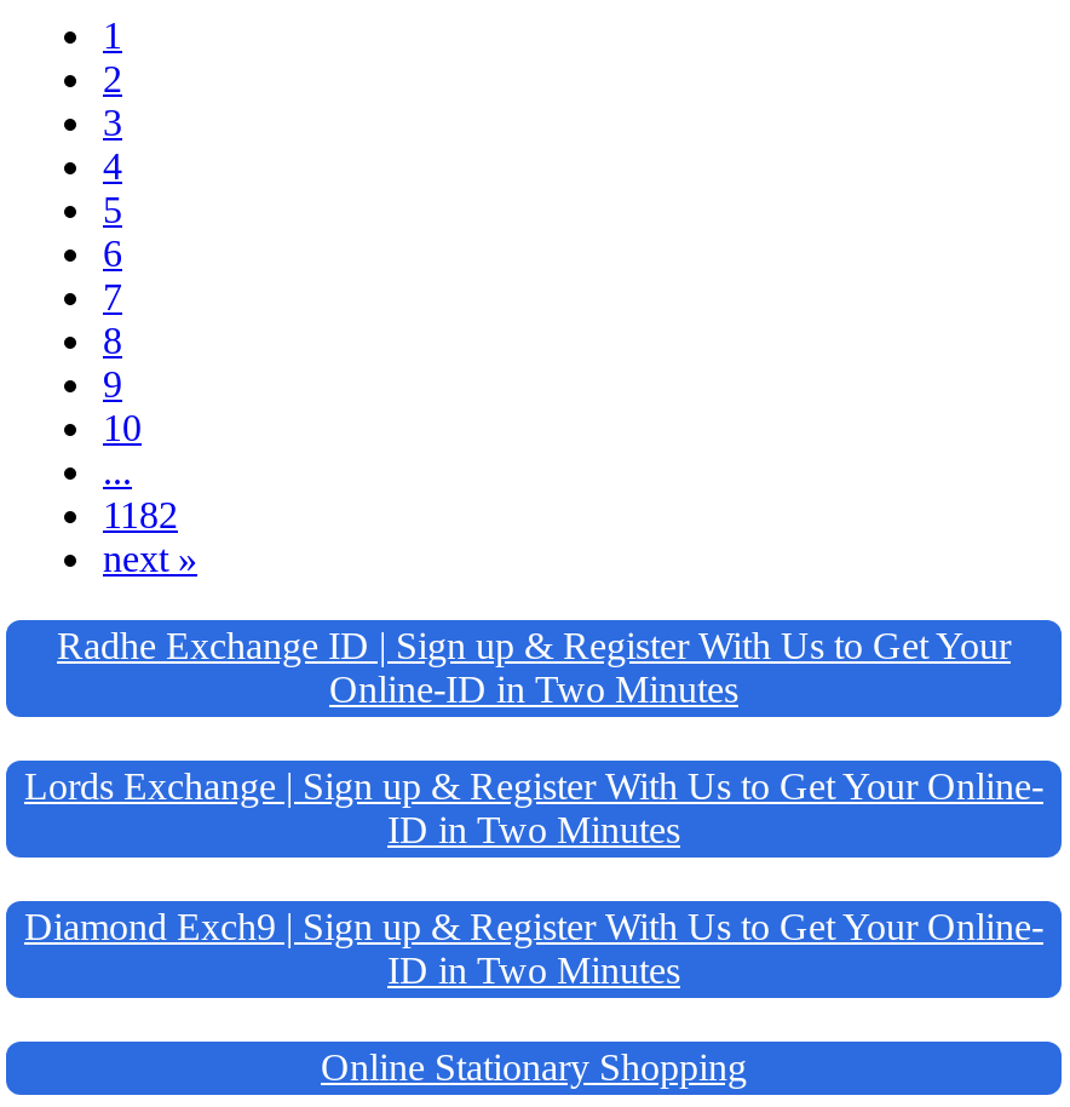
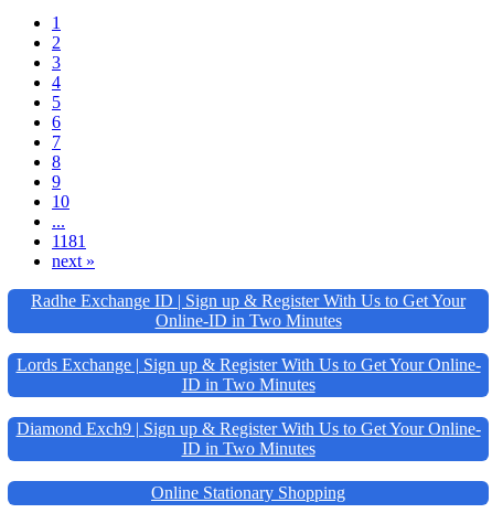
[103,494,178,536] 1182 -> [52,232,86,251] 1181

